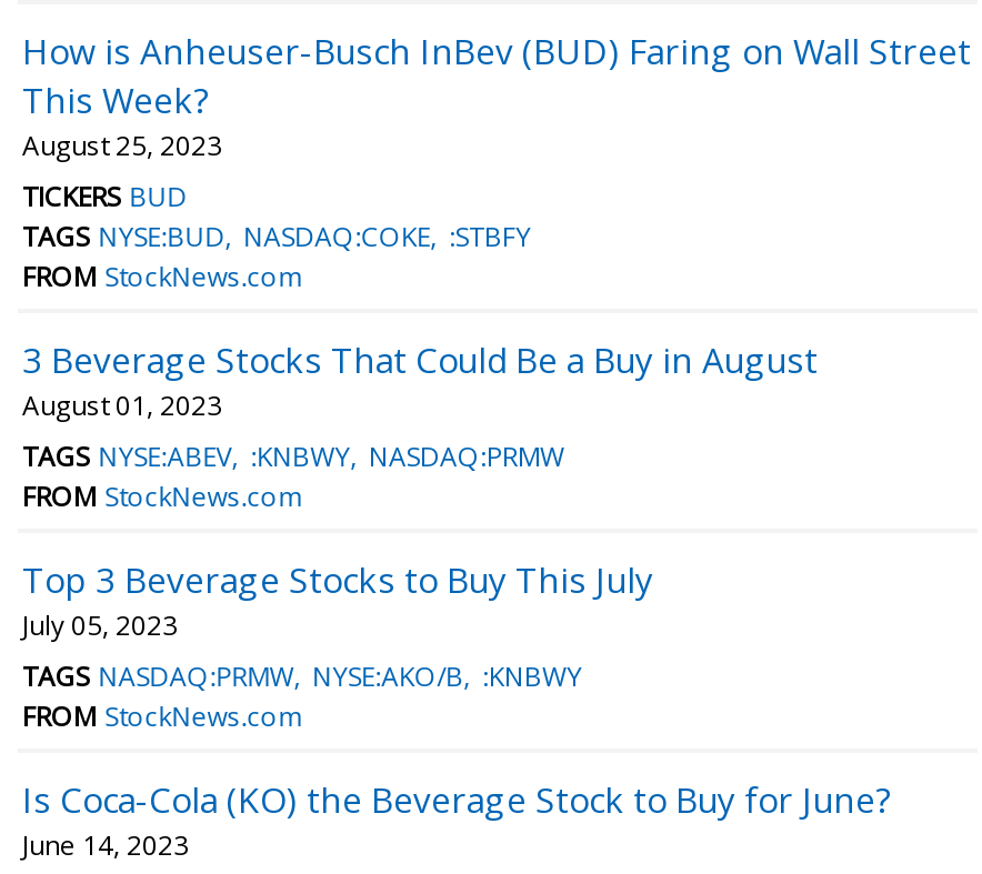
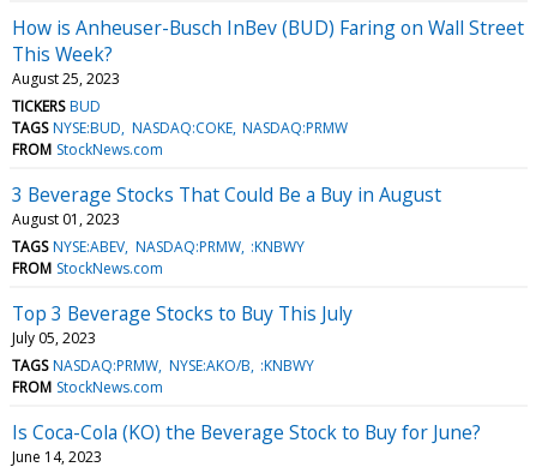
[22,217,531,255] TAGS NYSE:BUD NASDAQ:COKE :STBFY -> [12,118,348,138] TAGS NYSE:BUD NASDAQ:COKE NASDAQ:PRMW
[22,437,564,475] TAGS NYSE:ABEV :KNBWY NASDAQ:PRMW -> [12,236,304,257] TAGS NYSE:ABEV NASDAQ:PRMW :KNBWY

